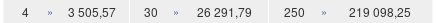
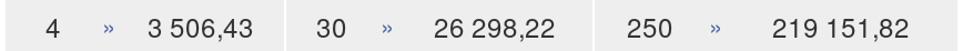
[67,3,115,20] 3 505,57 -> [148,7,254,44] 3 506,43
[196,3,251,20] 26 291,79 -> [434,7,556,44] 26 298,22
[349,3,411,20] 219 098,25 -> [772,7,910,44] 219 151,82

